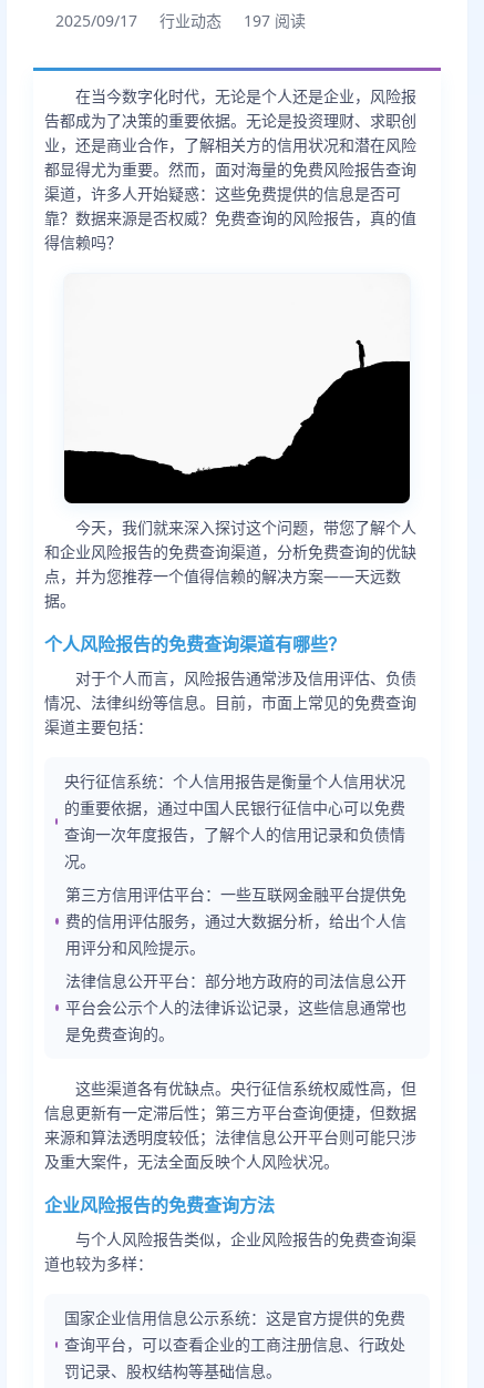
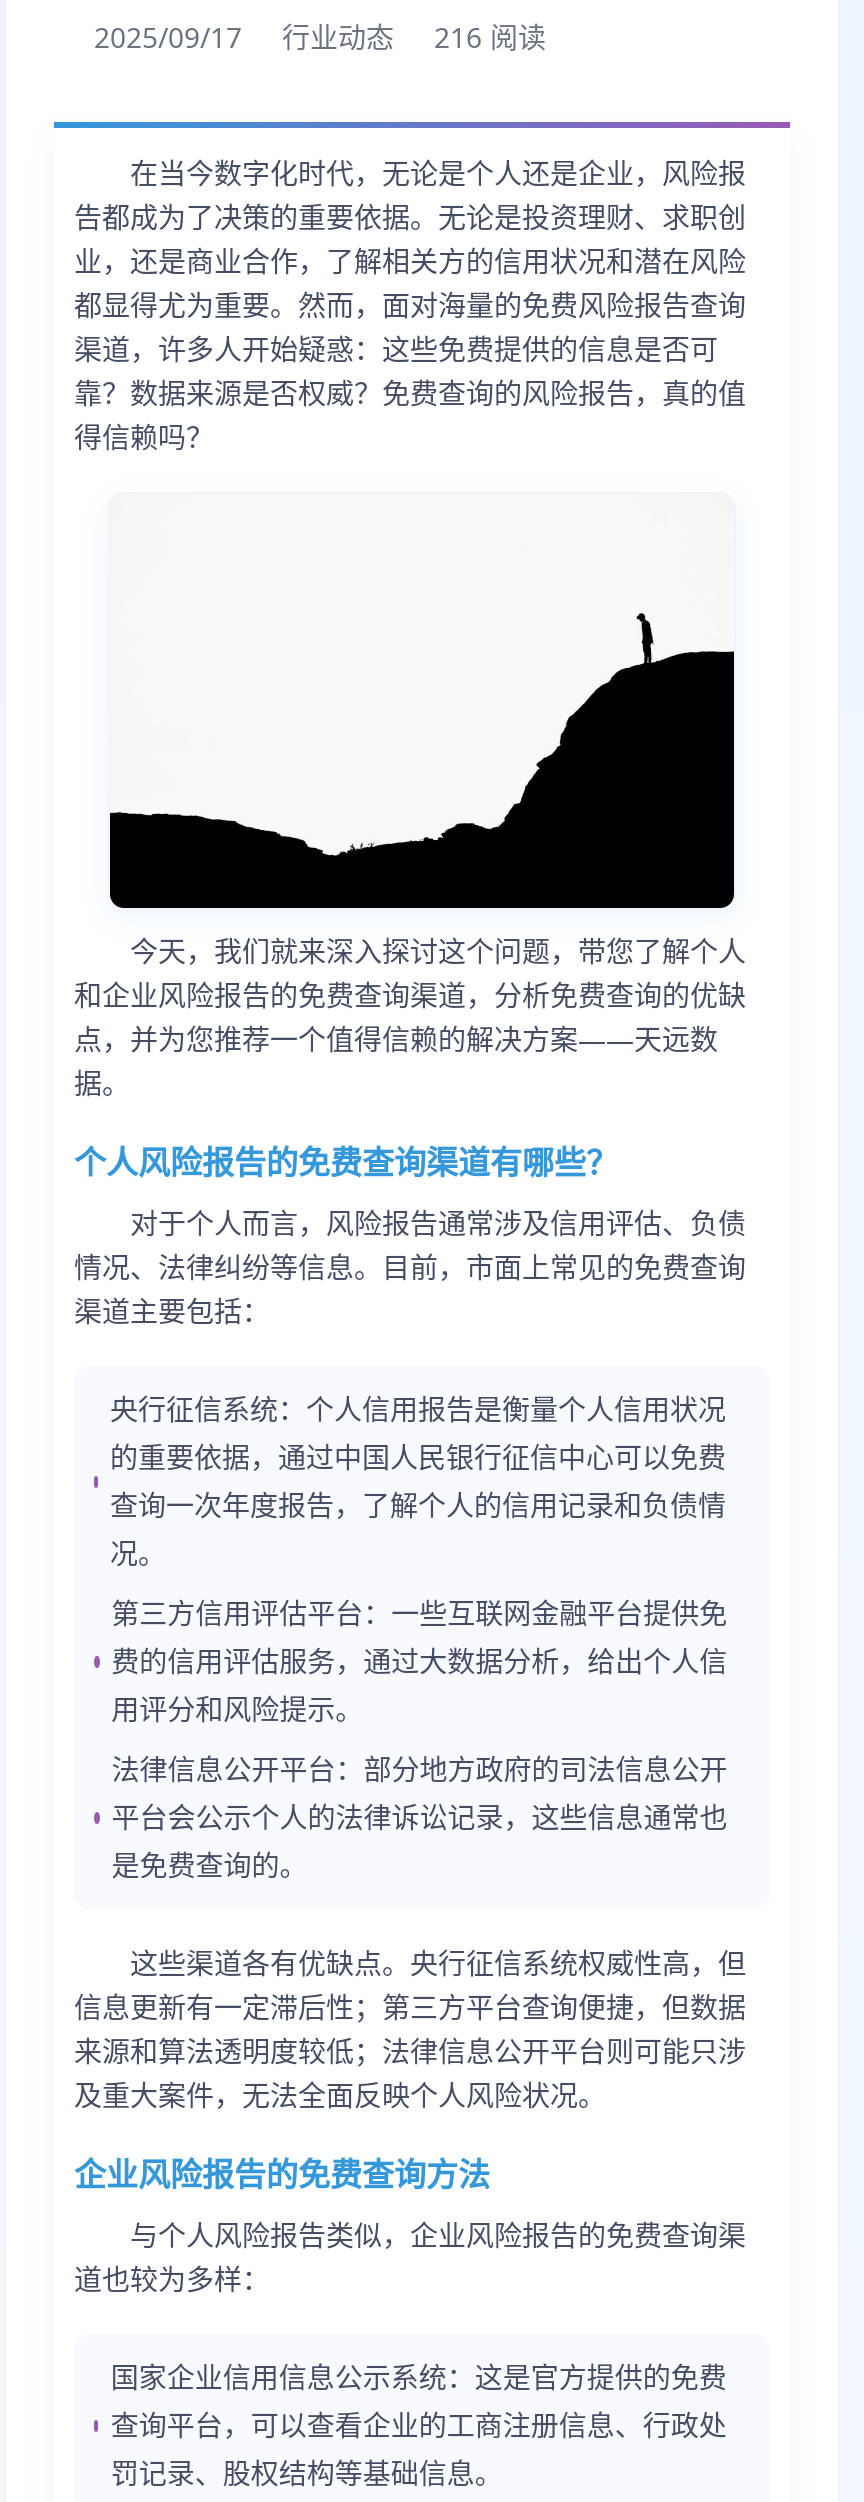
[55,10,306,31] 2025/09/17 行业动态 197 阅读 -> [94,18,546,56] 2025/09/17 行业动态 216 阅读

